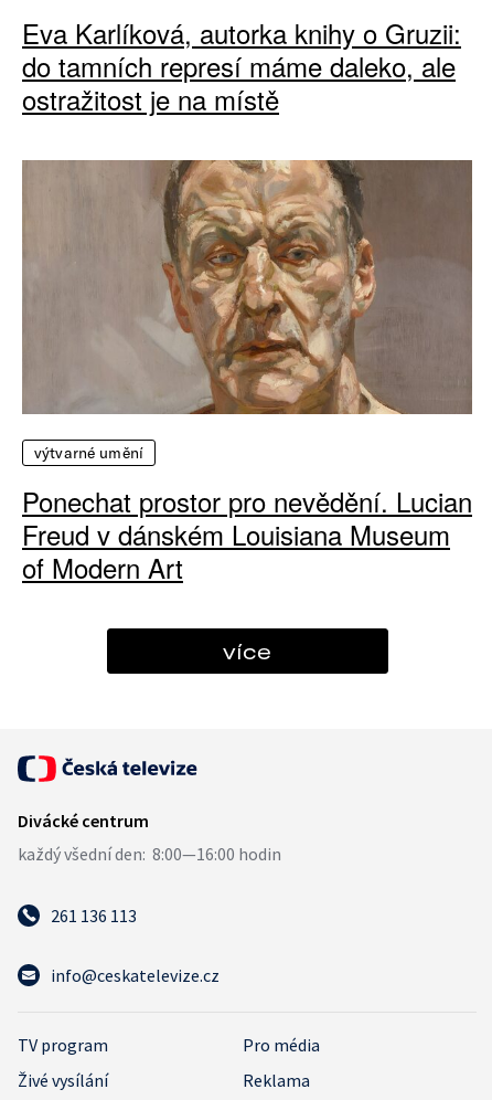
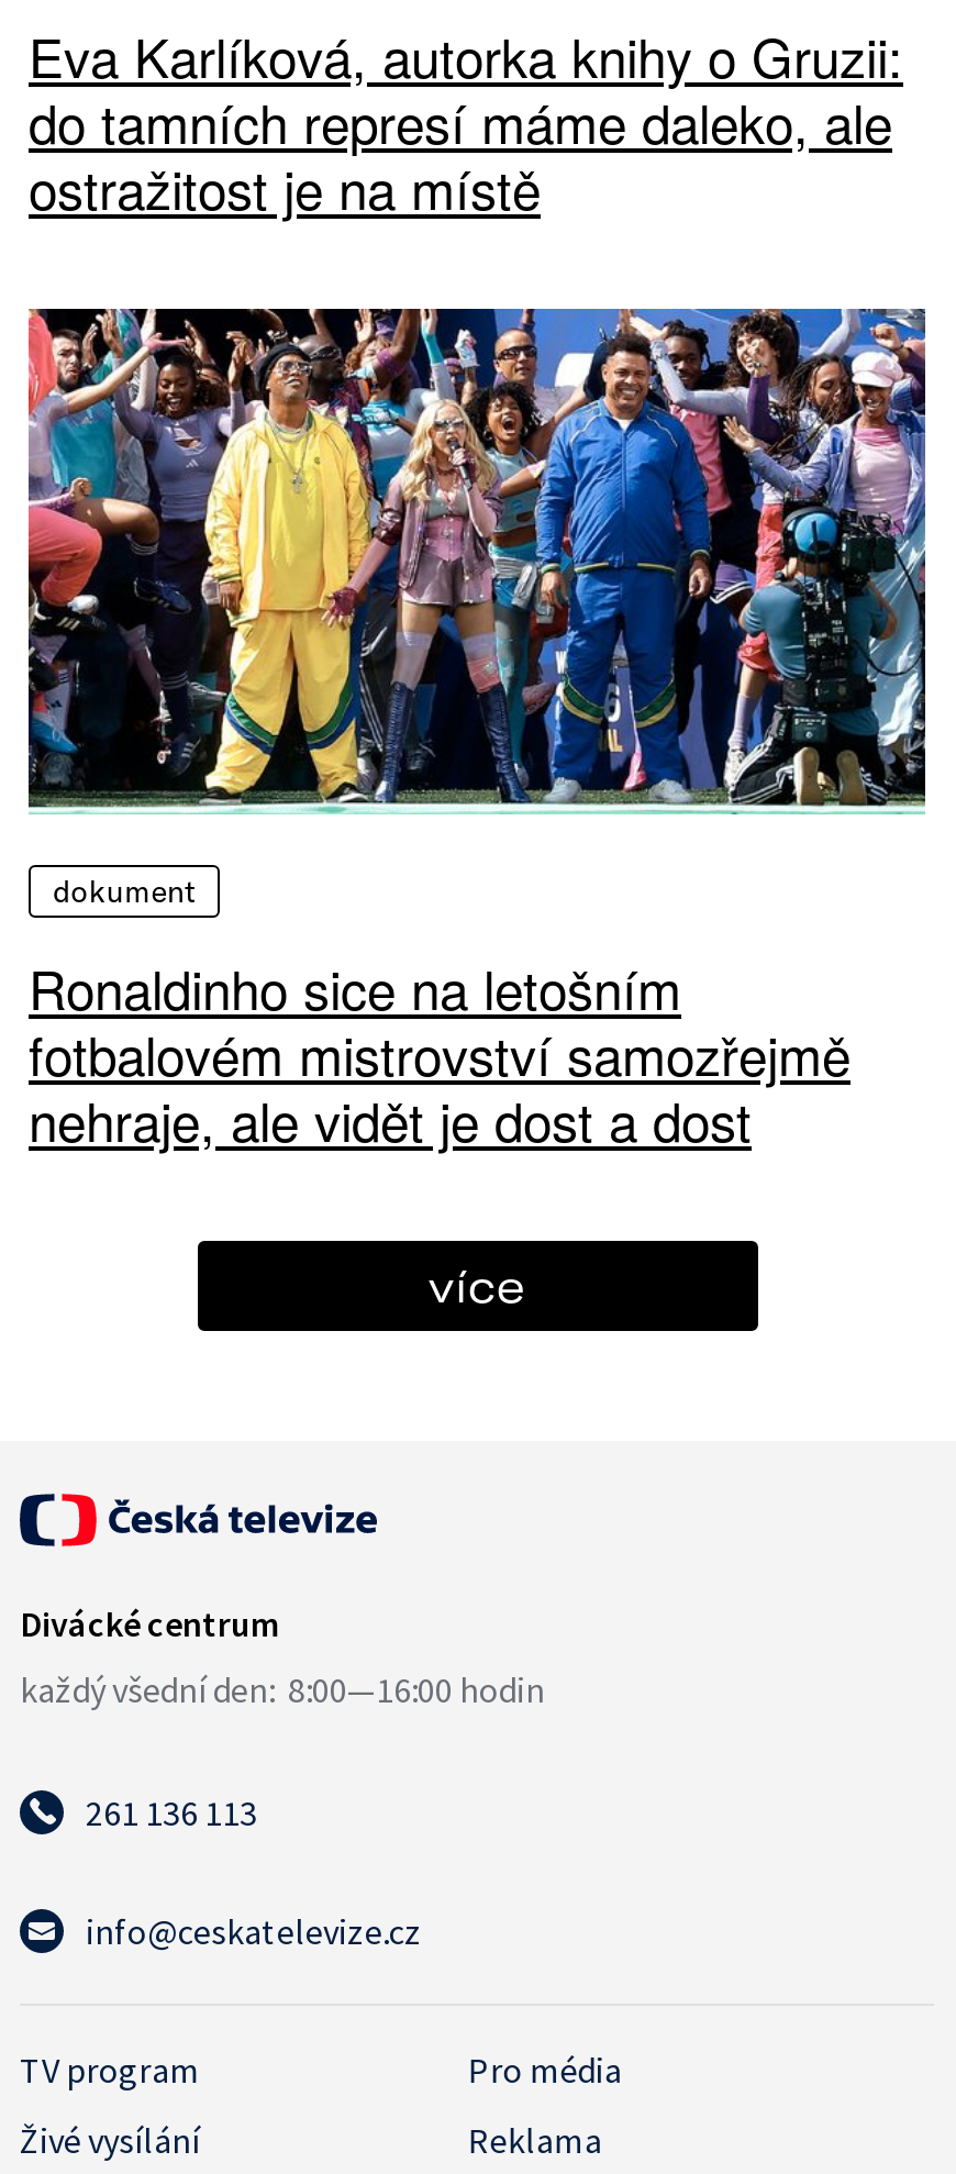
[22,159,473,463] [image] | výtvarné umění -> [26,307,927,912] [image] | dokument
[22,482,472,587] Ponechat prostor pro nevědění. Lucian | Freud v dánském Louisiana Museum | of Modern Art -> [29,950,851,1158] Ronaldinho sice na letošním | fotbalovém mistrovství samozřejmě | nehraje, ale vidět je dost a dost

